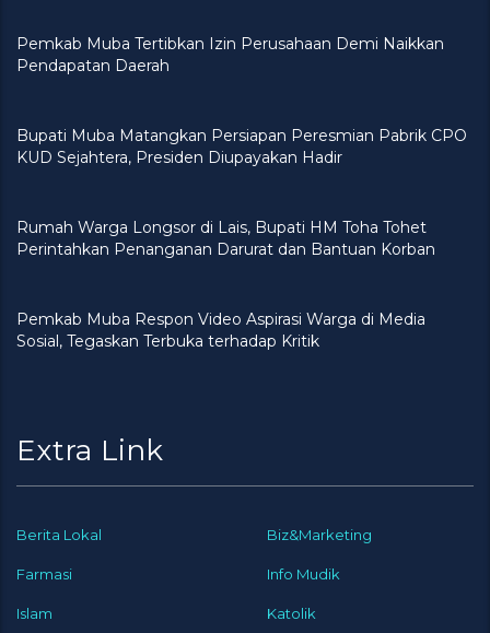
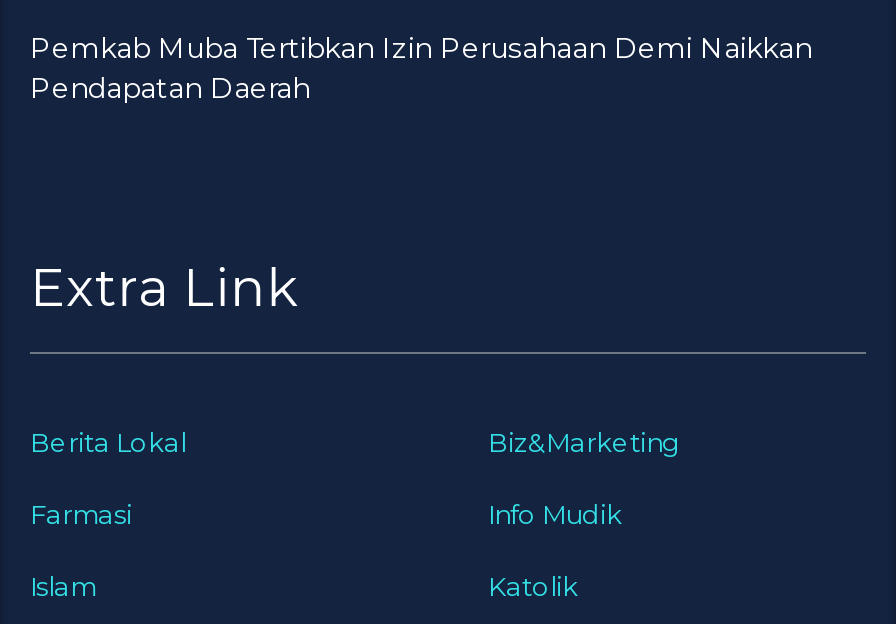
[16,125,467,167] Bupati Muba Matangkan Persiapan Peresmian Pabrik CPO | KUD Sejahtera, Presiden Diupayakan Hadir -> none
[16,217,435,259] Rumah Warga Longsor di Lais, Bupati HM Toha Tohet | Perintahkan Penanganan Darurat dan Bantuan Korban -> none
[16,309,425,351] Pemkab Muba Respon Video Aspirasi Warga di Media | Sosial, Tegaskan Terbuka terhadap Kritik -> none

